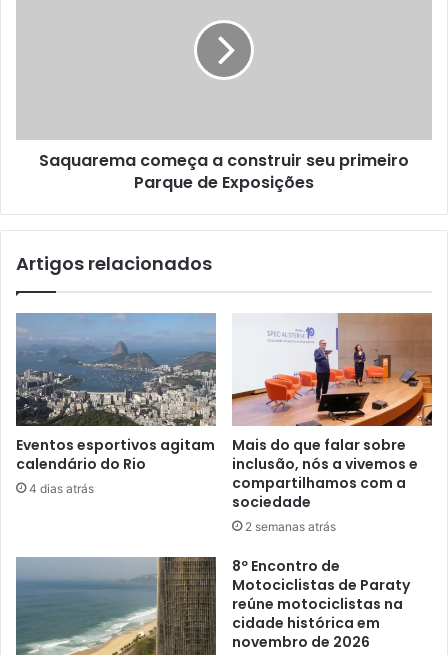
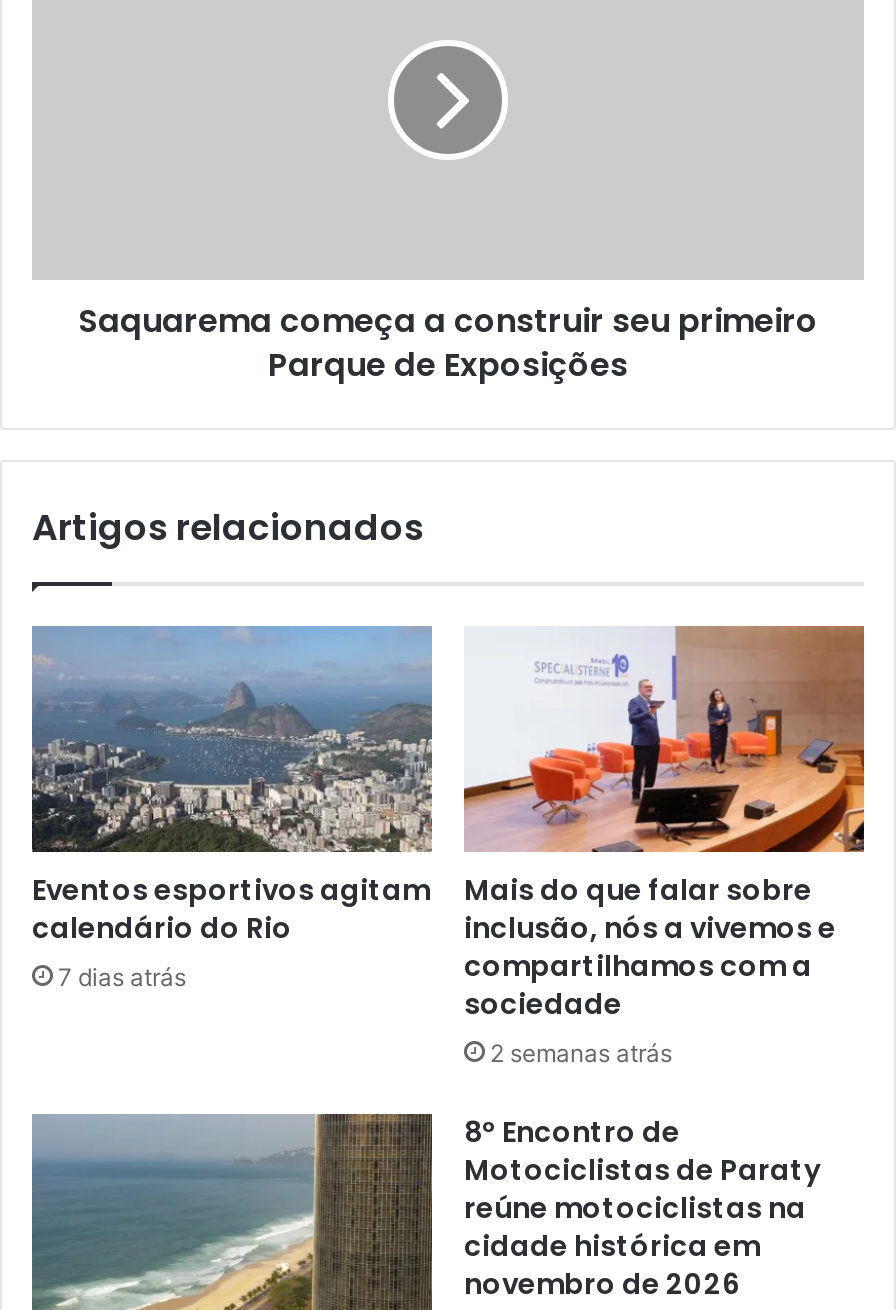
[29,481,94,496] 4 dias atrás -> [58,962,186,992] 7 dias atrás

